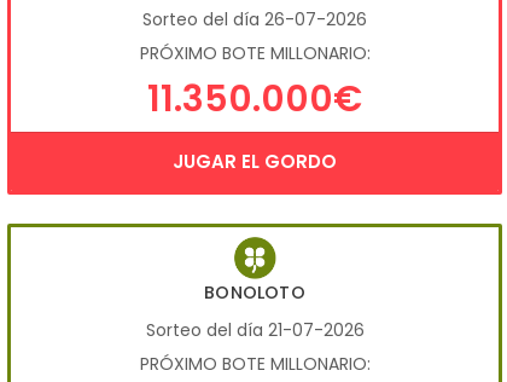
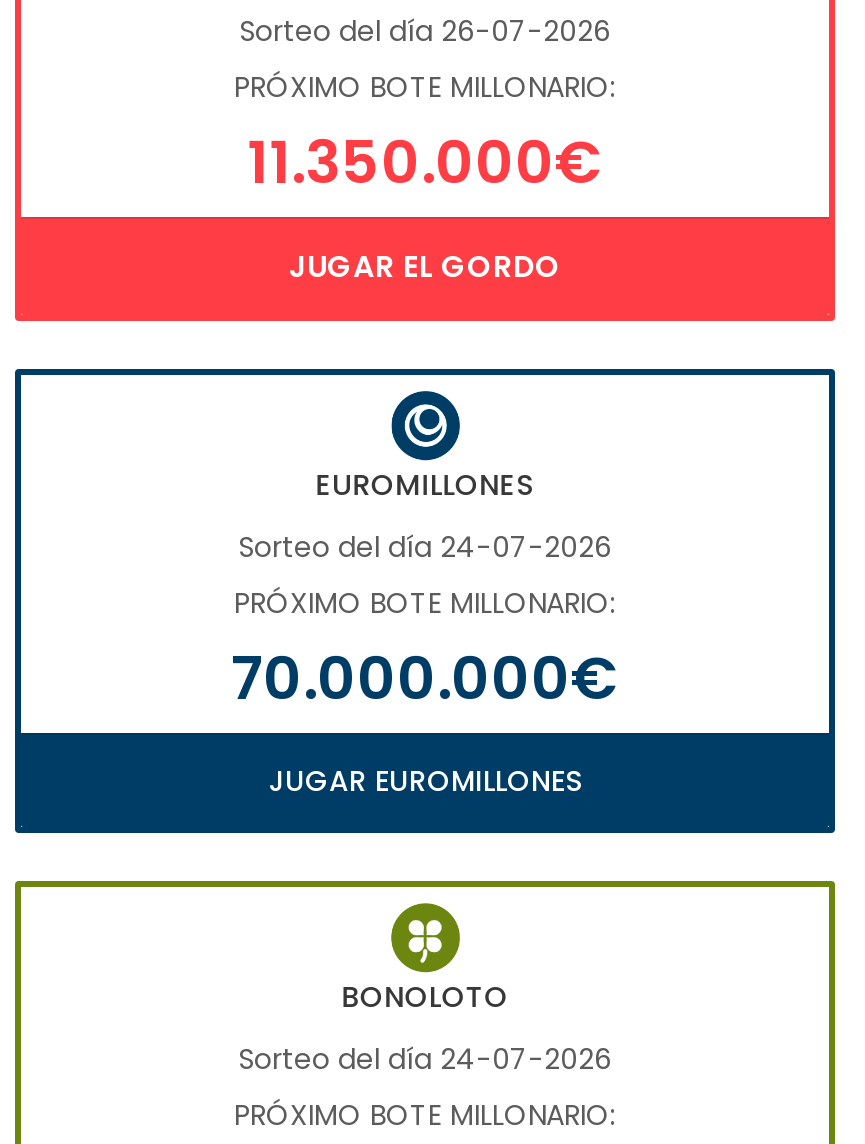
none -> [13,366,837,836] [image] | EUROMILLONES | Sorteo del día 24-07-2026 | PRÓXIMO BOTE MILLONARIO: | 70.000.000€ | JUGAR EUROMILLONES
[145,318,364,343] Sorteo del día 21-07-2026 -> [238,1038,612,1078] Sorteo del día 24-07-2026

